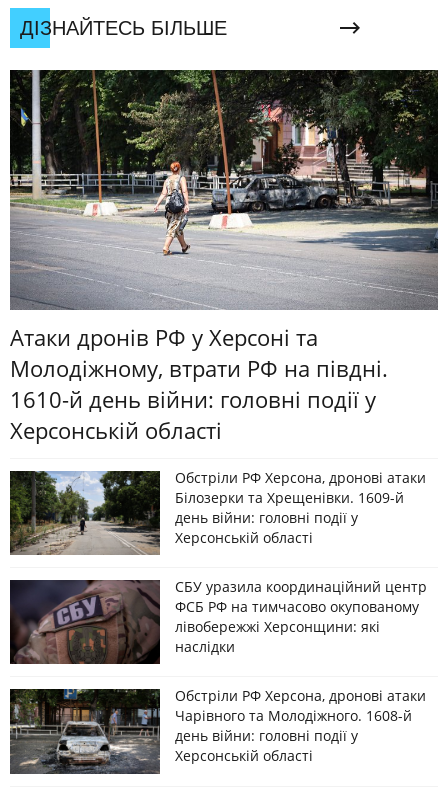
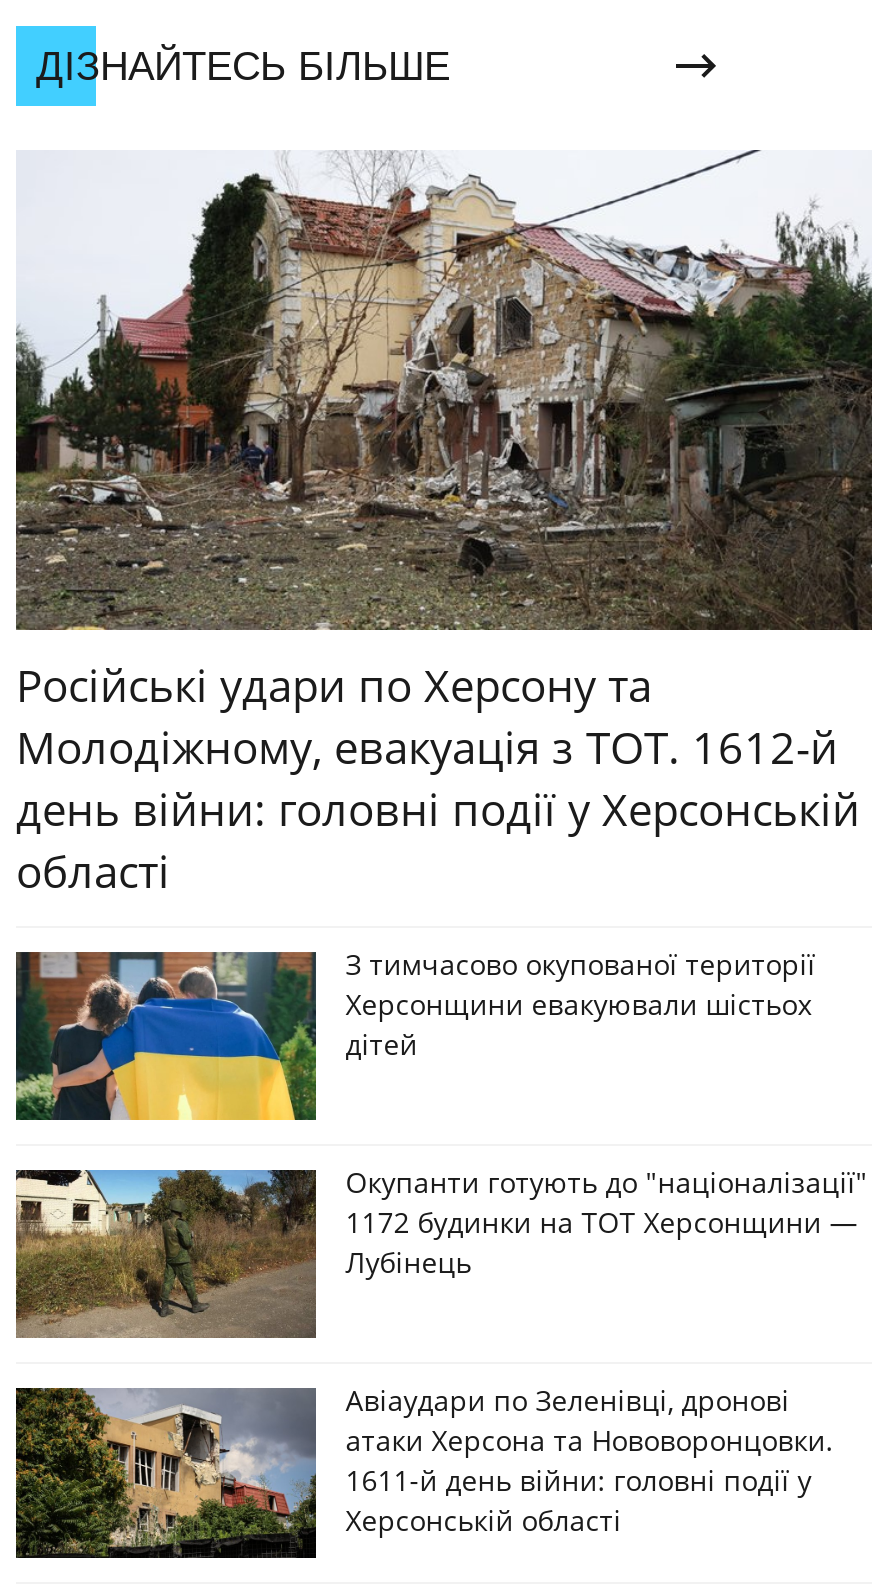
[9,69,439,445] [image] | Атаки дронів РФ у Херсоні та | Молодіжному, втрати РФ на півдні. | 1610-й день війни: головні події у | Херсонській області -> [14,148,874,900] [image] | Російські удари по Херсону та | Молодіжному, евакуація з ТОТ. 1612-й | день війни: головні події у Херсонській | області
[10,468,426,556] [image] | Обстріли РФ Херсона, дронові атаки | Білозерки та Хрещенівки. 1609-й | день війни: головні події у | Херсонській області -> [14,945,816,1122] [image] | З тимчасово окупованої території | Херсонщини евакуювали шістьох | дітей
[9,577,427,665] [image] | СБУ уразила координаційний центр | ФСБ РФ на тимчасово окупованому | лівобережжі Херсонщини: які | наслідки -> [14,1164,868,1340] [image] | Окупанти готують до "націоналізації" | 1172 будинки на ТОТ Херсонщини — | Лубінець
[10,686,426,774] [image] | Обстріли РФ Херсона, дронові атаки | Чарівного та Молодіжного. 1608-й | день війни: головні події у -> [16,1382,834,1556] [image] | Авіаудари по Зеленівці, дронові | атаки Херсона та Нововоронцовки. | 1611-й день війни: головні події у

